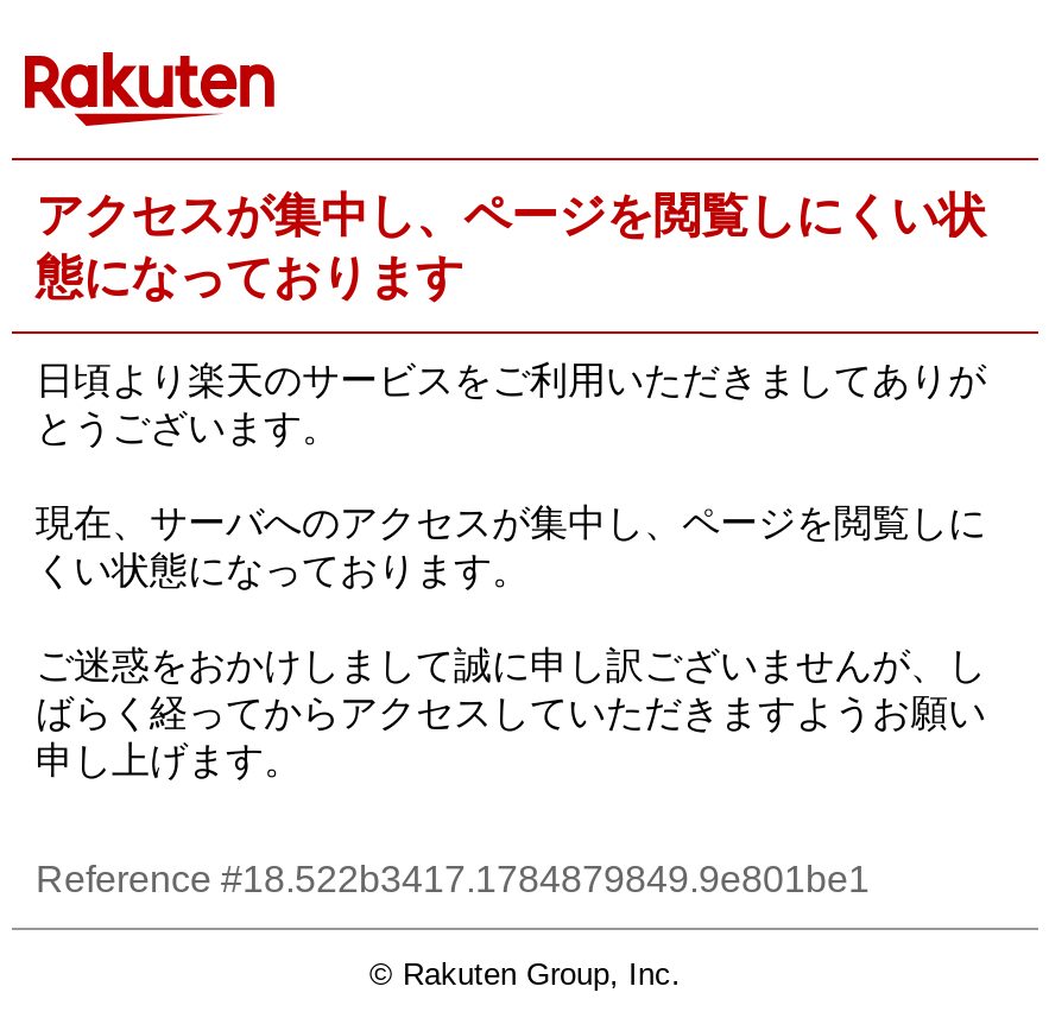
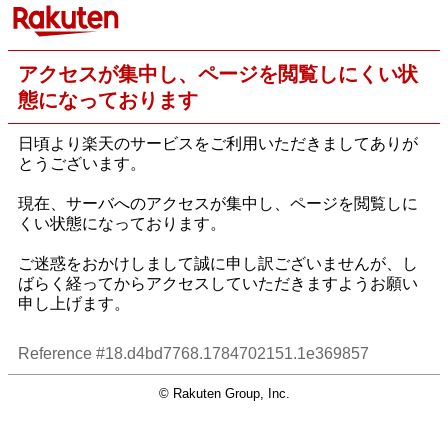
[36,860,870,900] Reference #18.522b3417.1784879849.9e801be1 -> [18,345,369,362] Reference #18.d4bd7768.1784702151.1e369857

